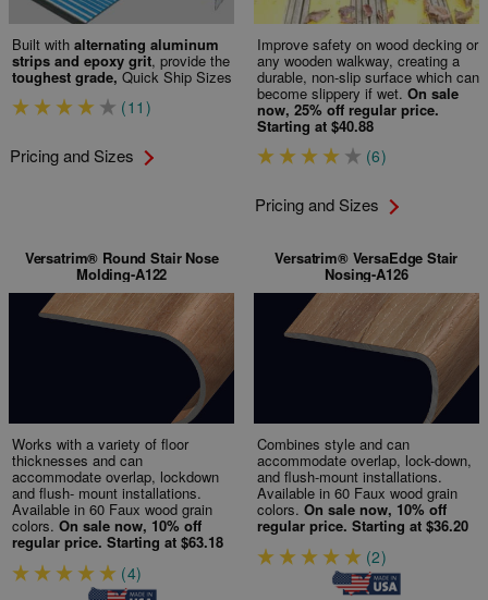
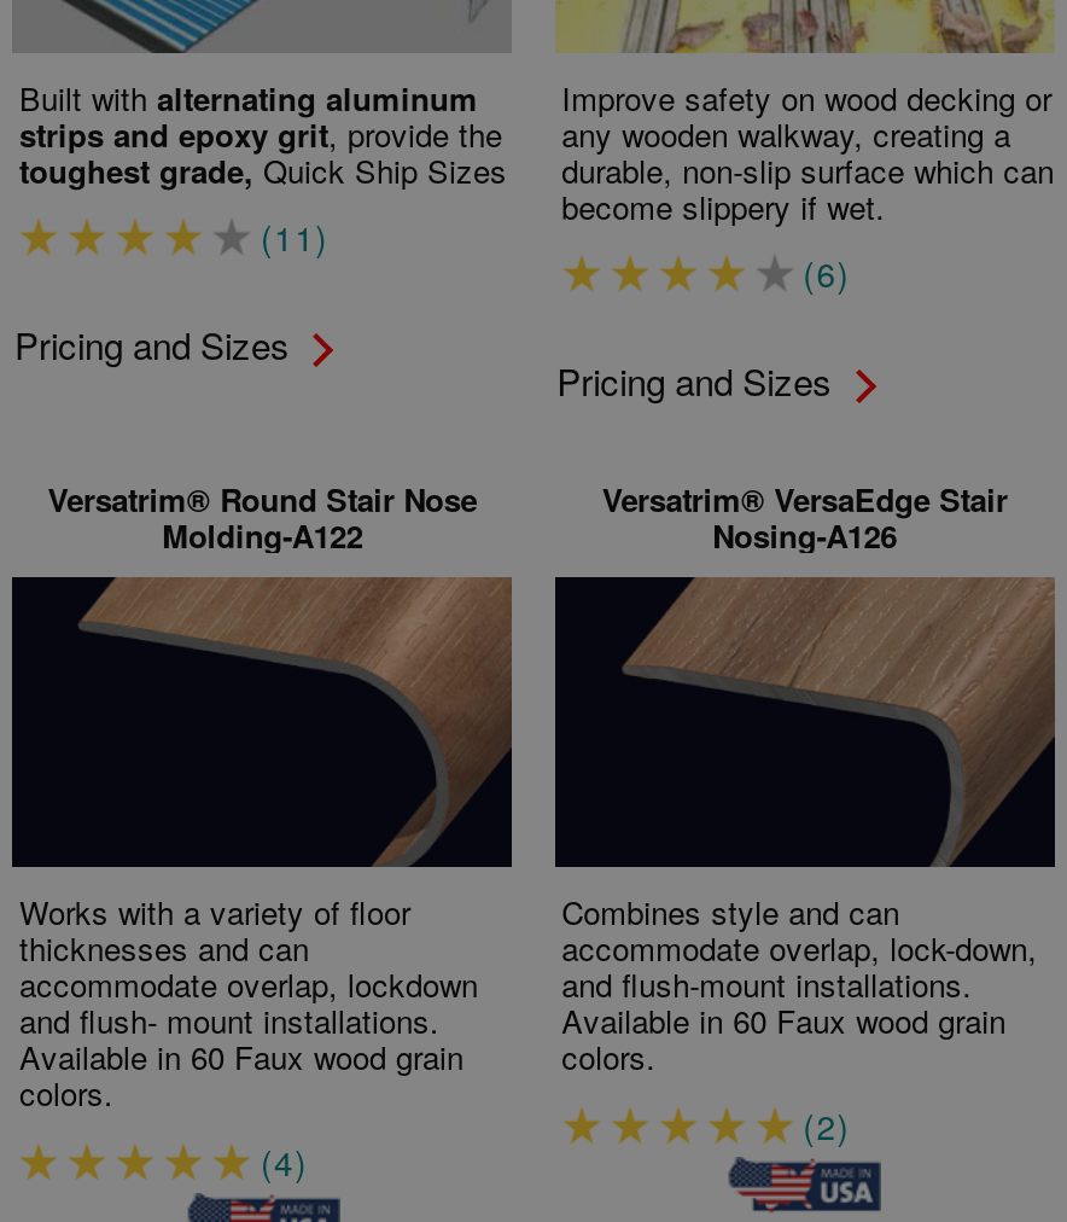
[257,83,458,136] become slippery if wet. On sale | now, 25% off regular price. | Starting at $40.88 -> [562,184,885,229] become slippery if wet.
[257,499,468,536] colors.On sale now, 10% off | regular price. Starting at $36.20 -> [562,1034,656,1080] colors.
[12,515,223,552] colors.On sale now, 10% off | regular price. Starting at $63.18 -> [19,1071,113,1116] colors.

